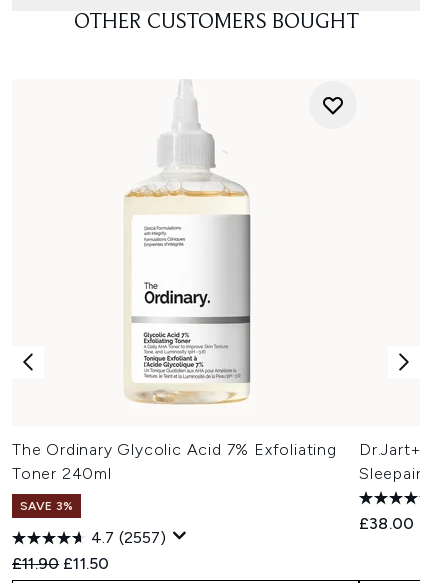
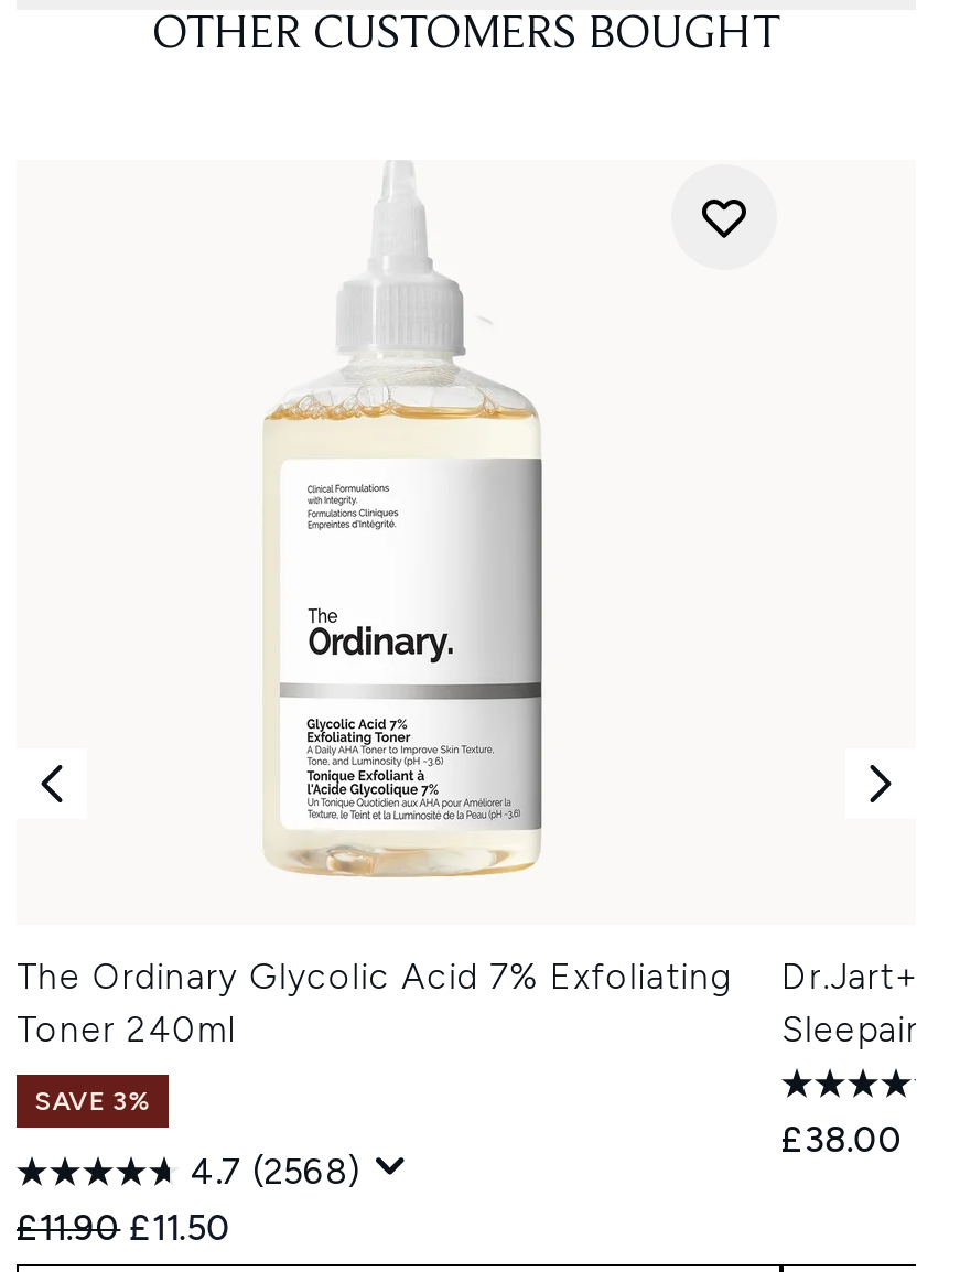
[91,528,166,547] 4.7 (2557) -> [191,1150,360,1192] 4.7 (2568)

